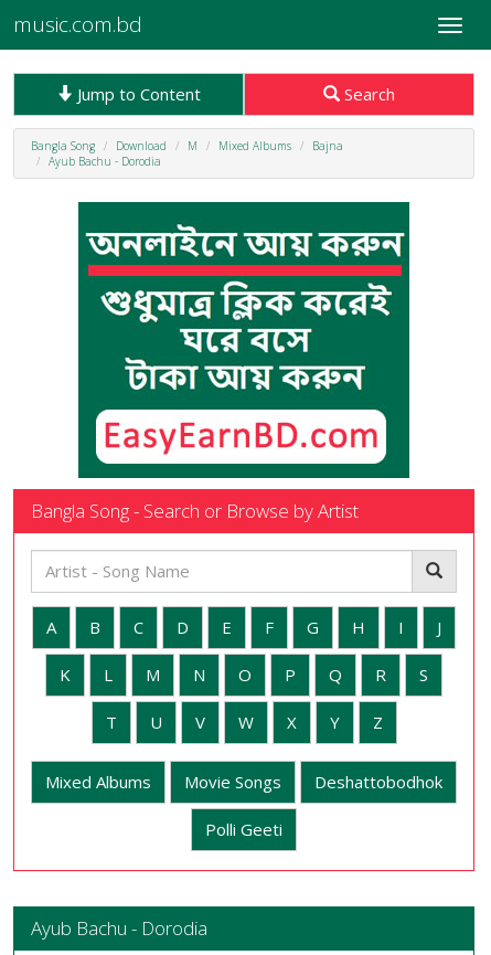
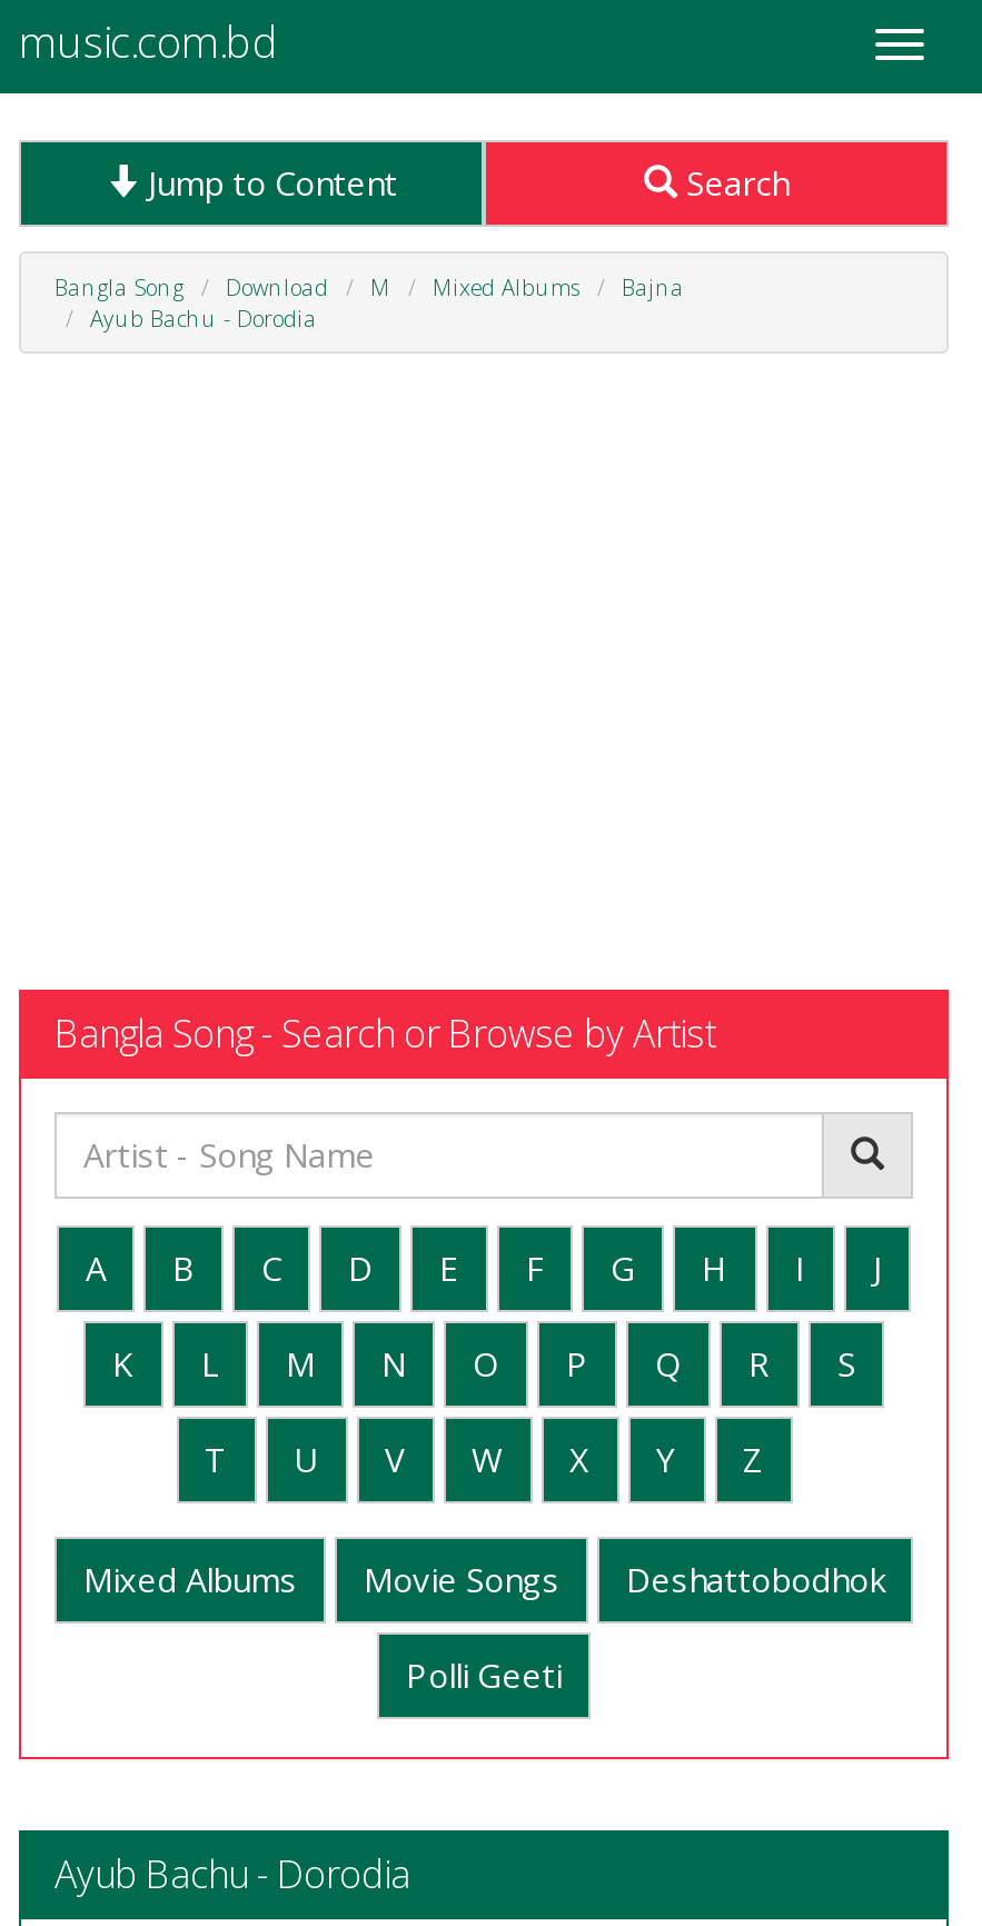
[77,201,410,479] [image] -> none

